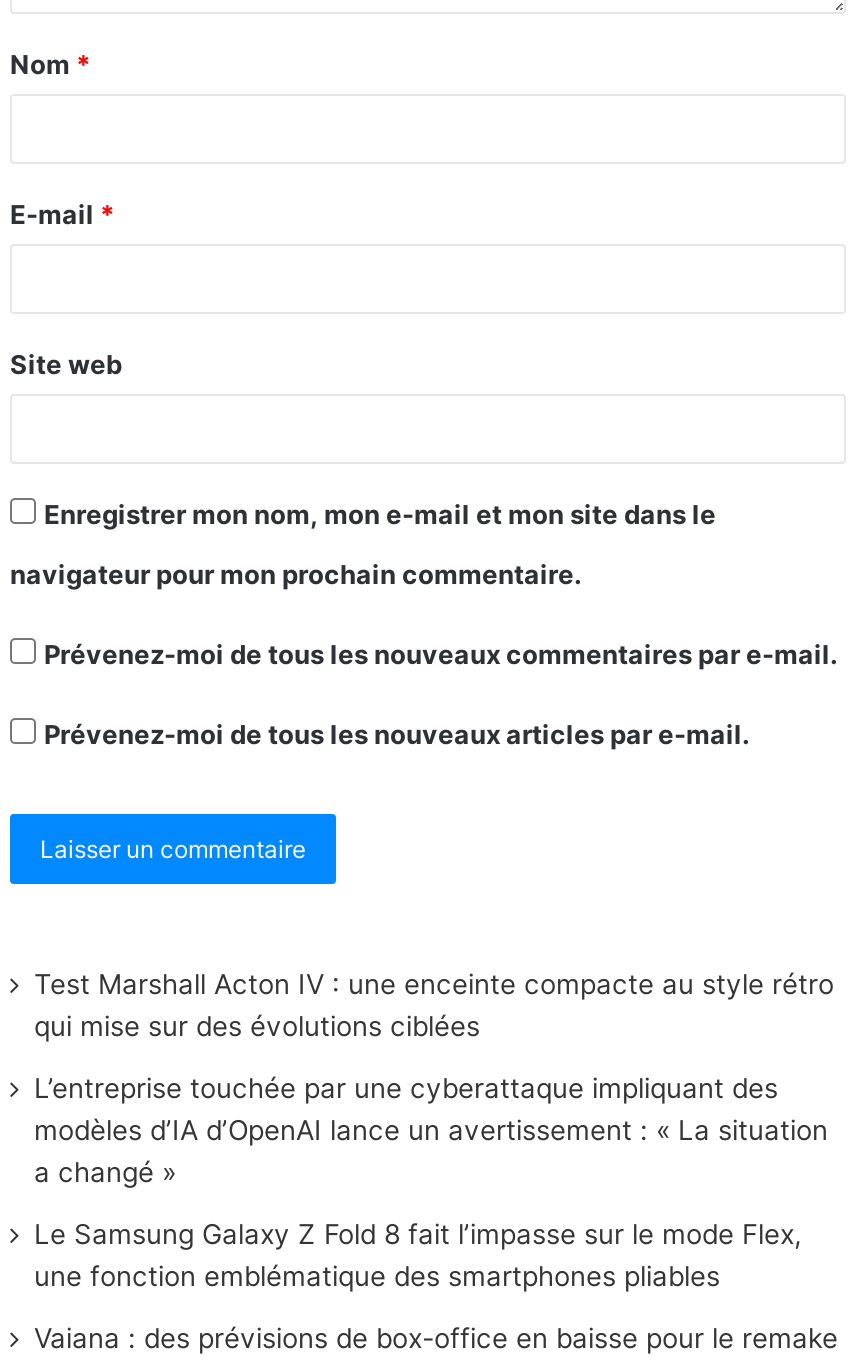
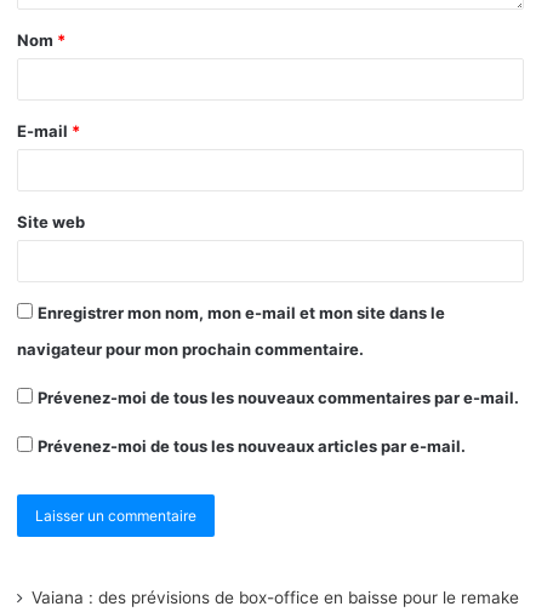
[34,967,834,1291] Test Marshall Acton IV : une enceinte compacte au style rétro | qui mise sur des évolutions ciblées | L’entreprise touchée par une cyberattaque impliquant des | modèles d’IA d’OpenAI lance un avertissement : « La situation | a changé » | Le Samsung Galaxy Z Fold 8 fait l’impasse sur le mode Flex, | une fonction emblématique des smartphones pliables -> none

